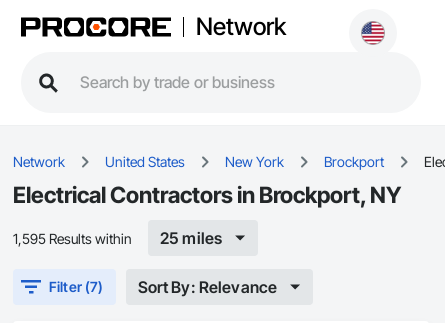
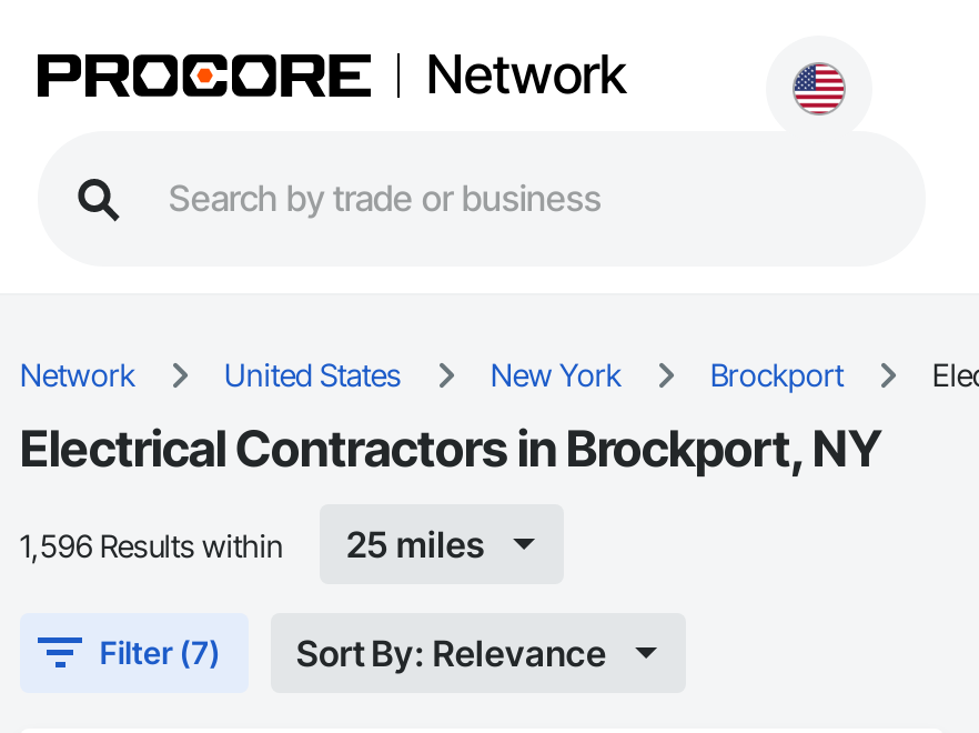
[13,229,132,246] 1,595 Results within -> [20,525,284,563] 1,596 Results within

